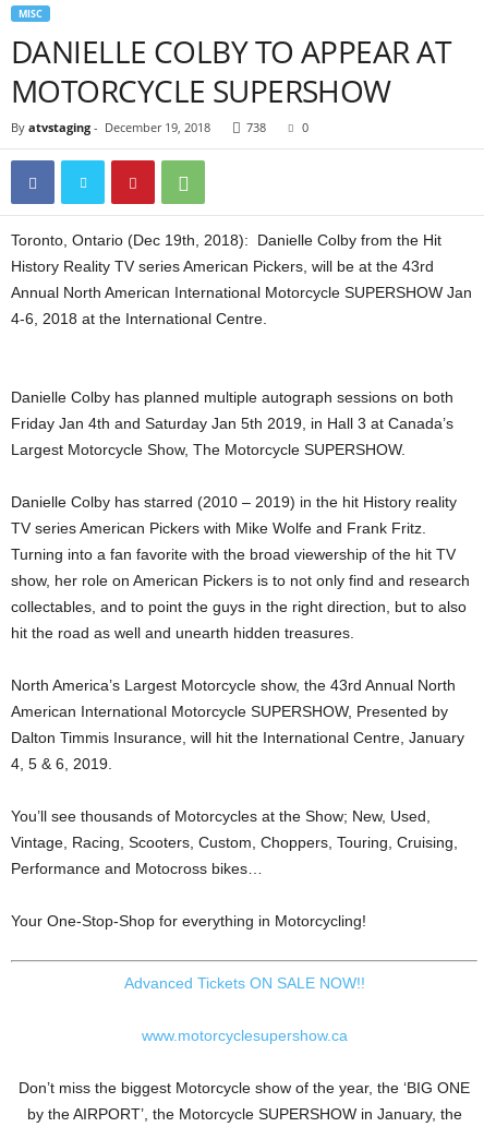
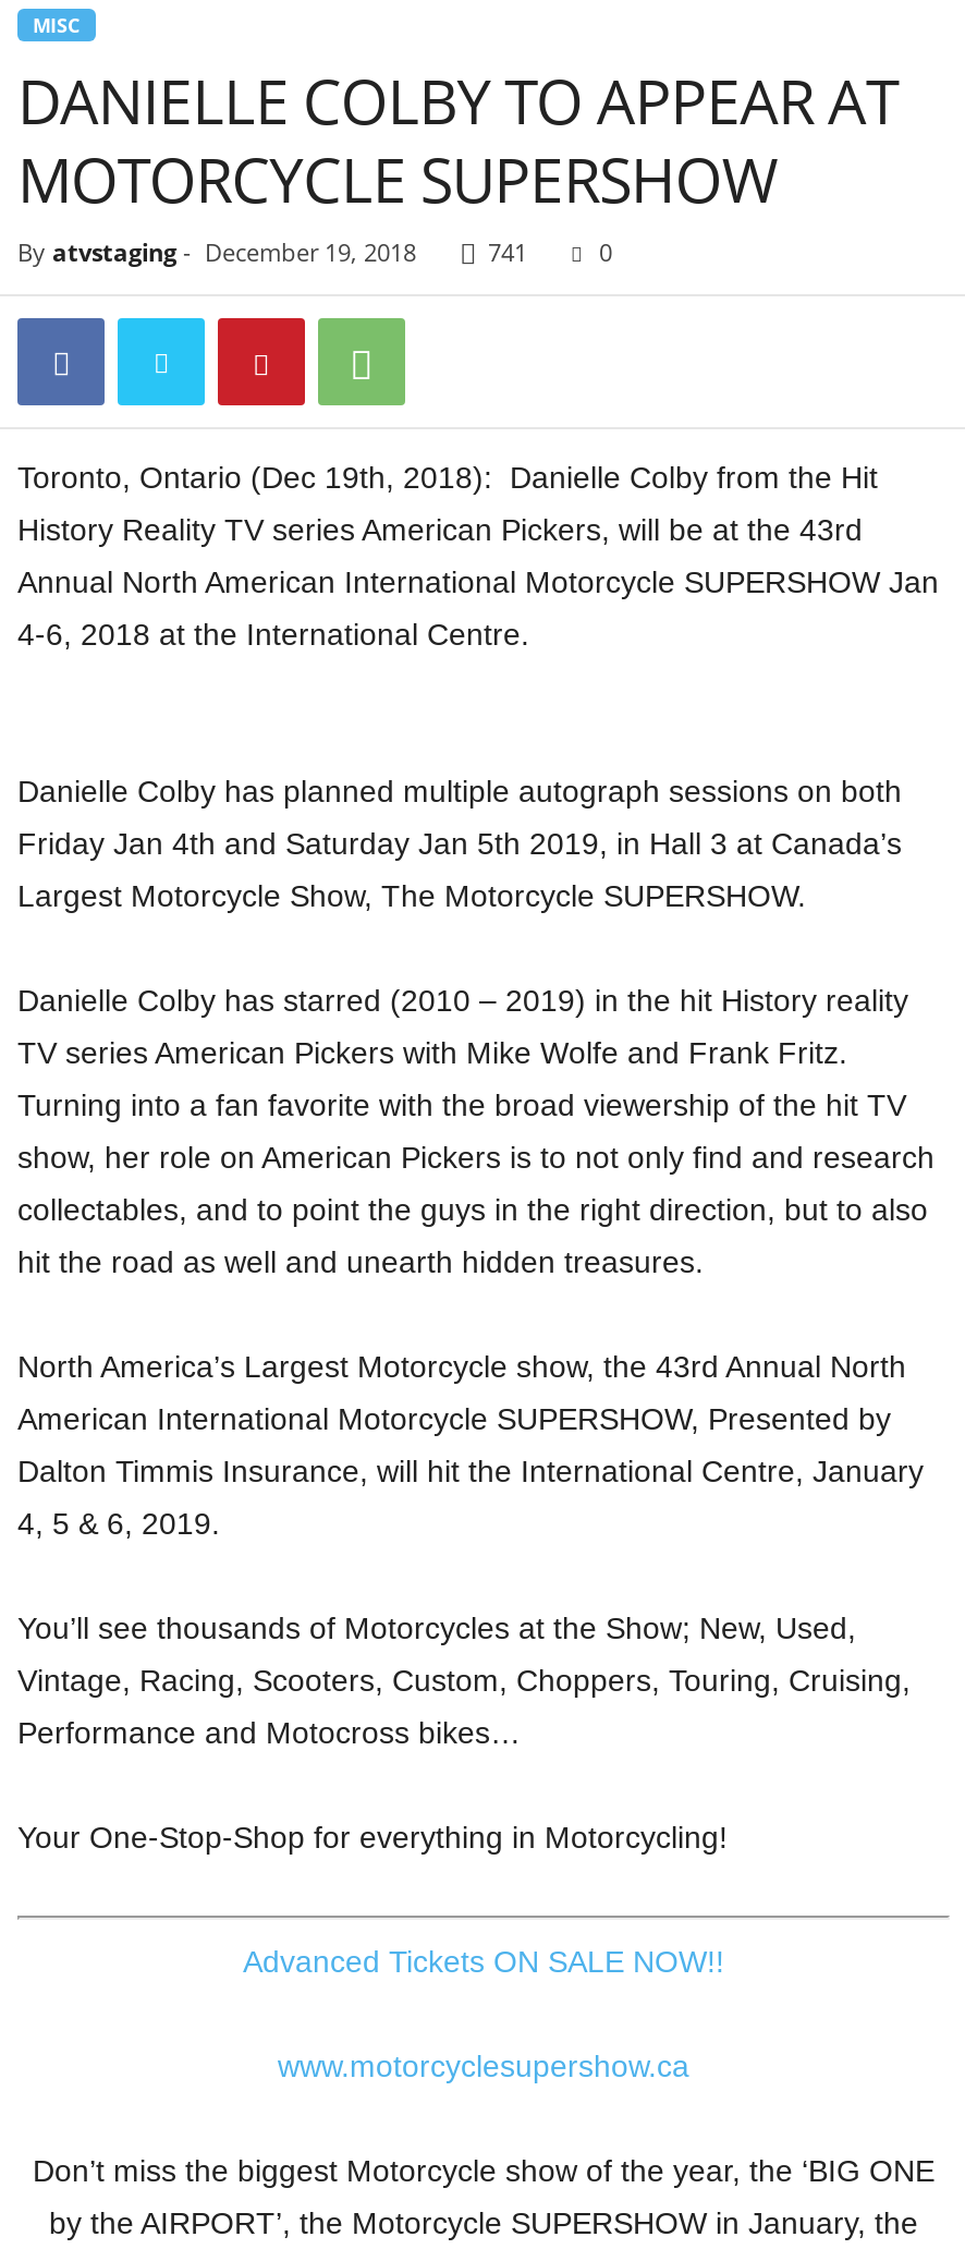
[246,119,266,135] 738 -> [488,235,527,268] 741

